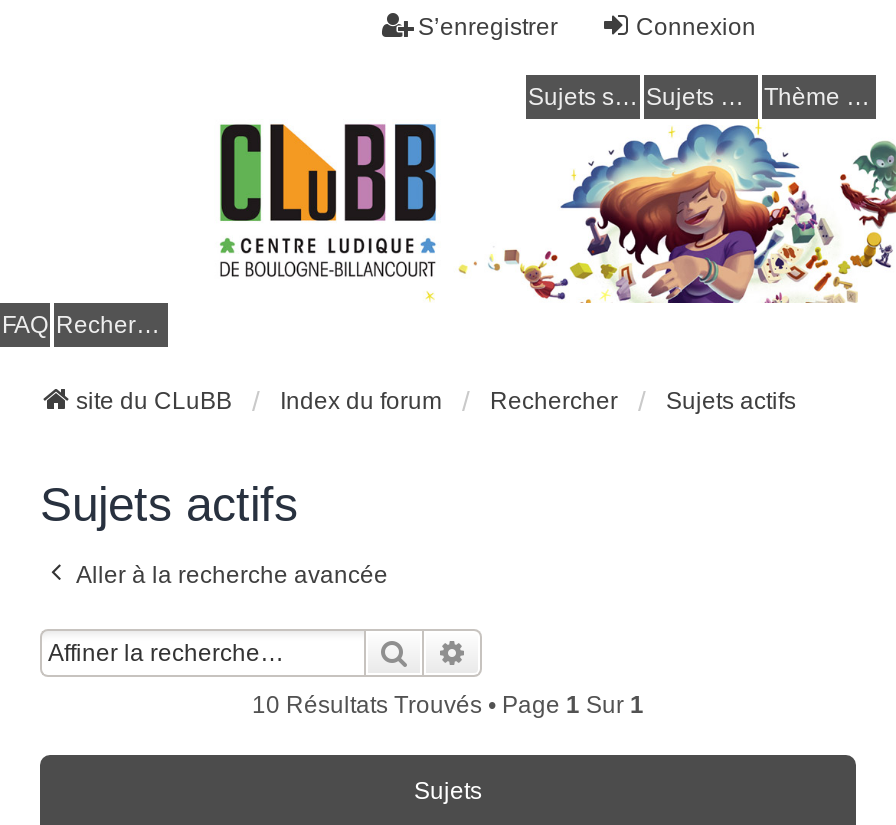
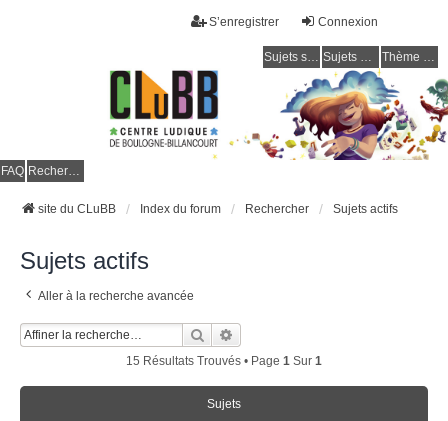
[252,691,644,719] 10 Résultats Trouvés • Page 1 Sur 1 -> [126,354,322,368] 15 Résultats Trouvés • Page 1 Sur 1

